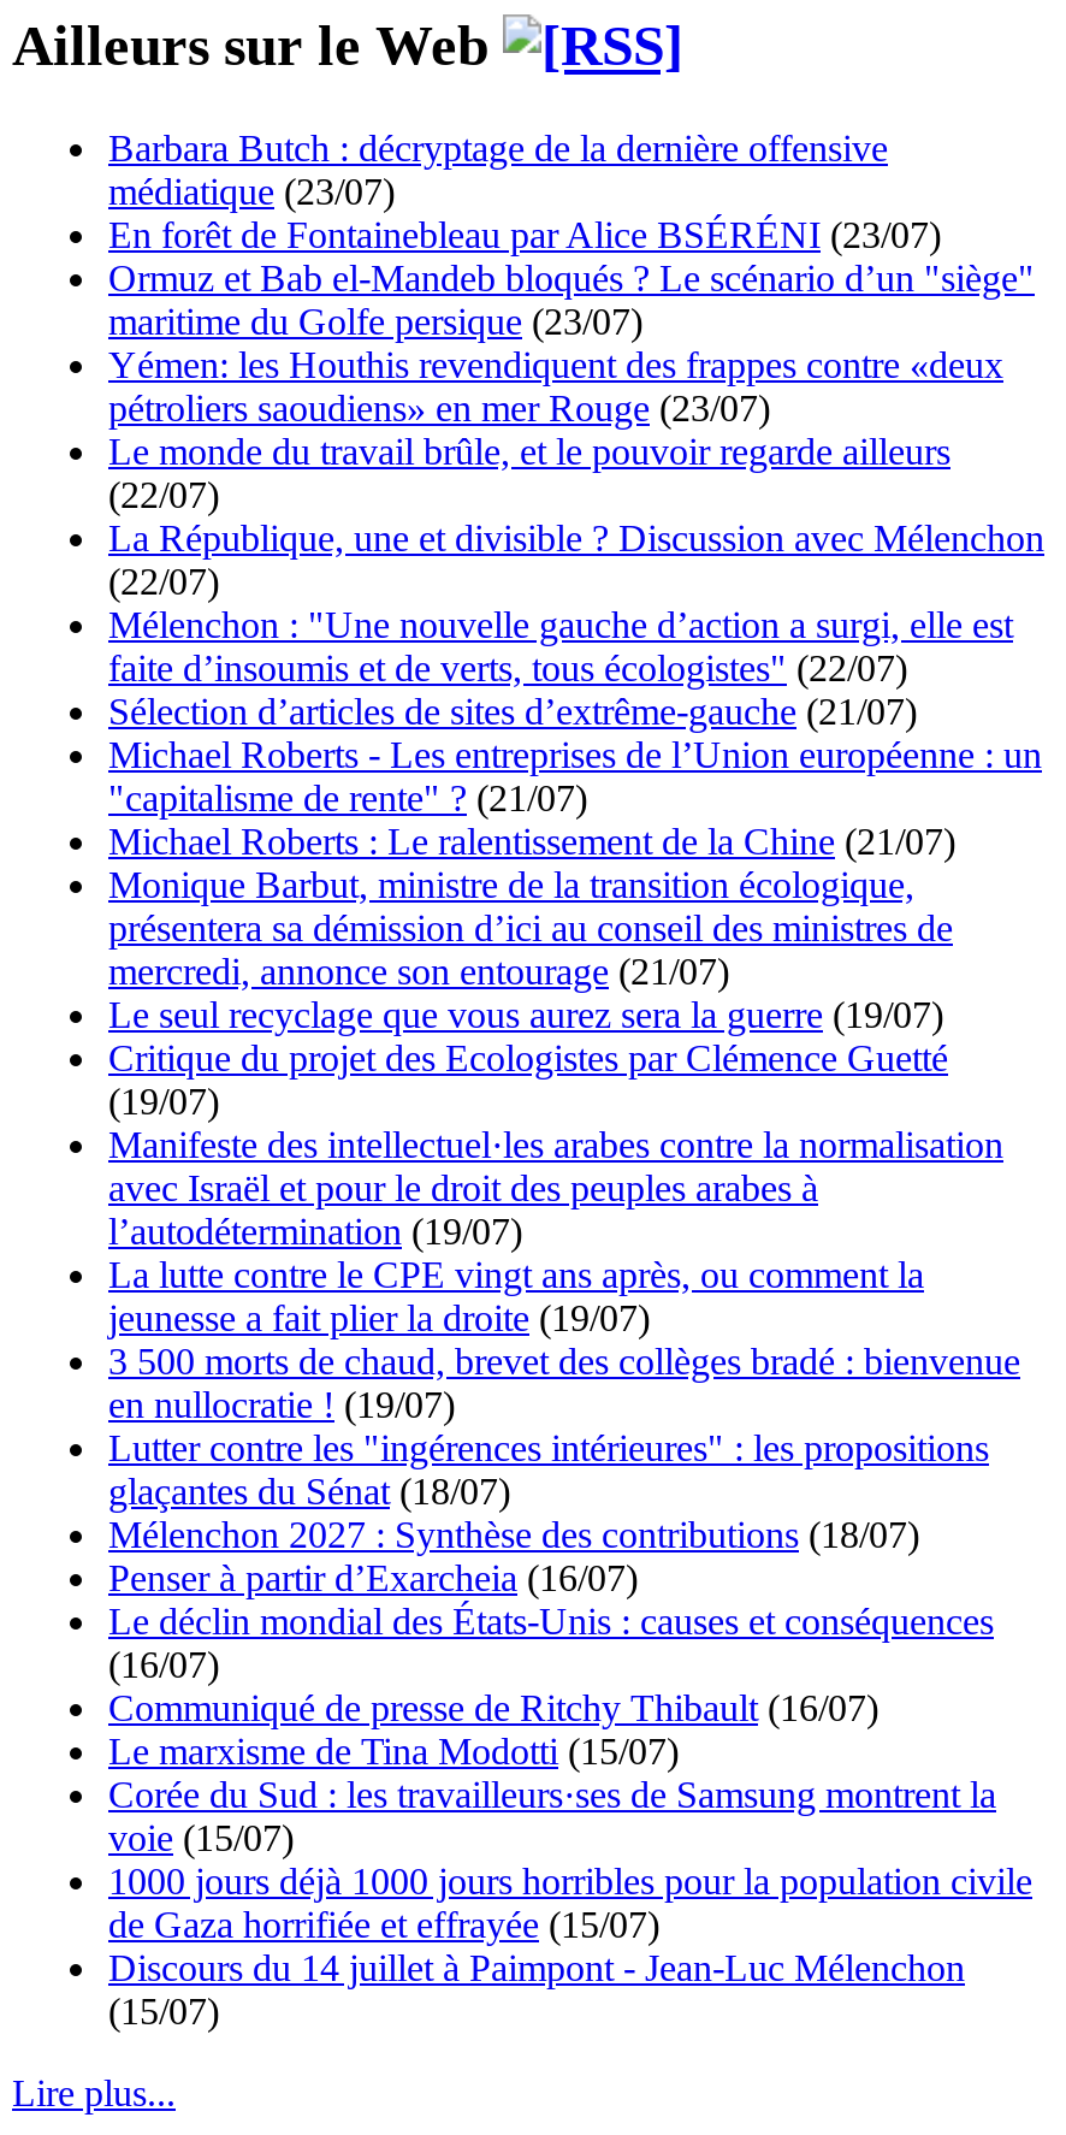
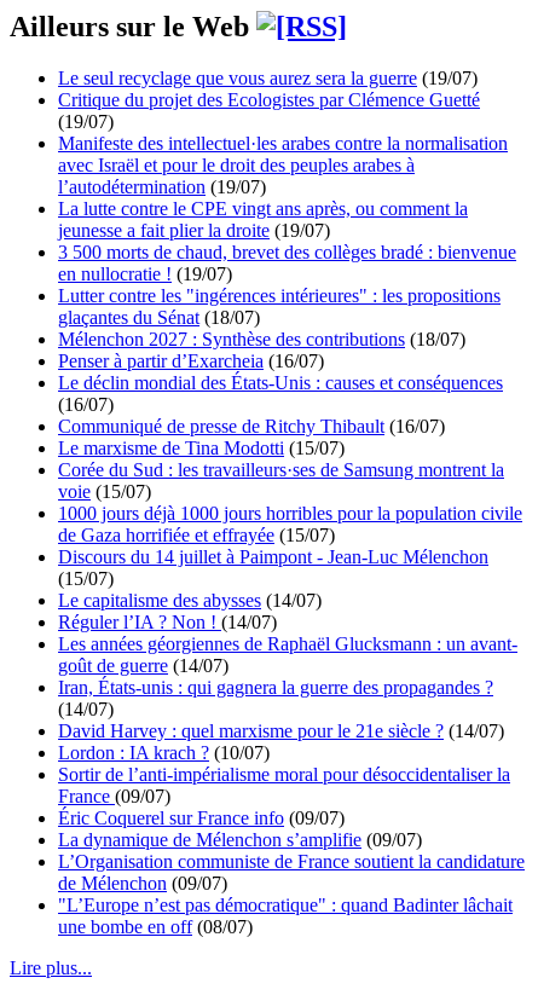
[108,126,1044,990] Barbara Butch : décryptage de la dernière offensive | médiatique (23/07) | En forêt de Fontainebleau par Alice BSÉRÉNI (23/07) | Ormuz et Bab el-Mandeb bloqués ? Le scénario d’un "siège" | maritime du Golfe persique (23/07) | Yémen: les Houthis revendiquent des frappes contre «deux | pétroliers saoudiens» en mer Rouge (23/07) | Le monde du travail brûle, et le pouvoir regarde ailleurs | (22/07) | La République, une et divisible ? Discussion avec Mélenchon | (22/07) | Mélenchon : "Une nouvelle gauche d’action a surgi, elle est | faite d’insoumis et de verts, tous écologistes" (22/07) | Sélection d’articles de sites d’extrême-gauche (21/07) | Michael Roberts - Les entreprises de l’Union européenne : un | "capitalisme de rente" ? (21/07) | Michael Roberts : Le ralentissement de la Chine (21/07) | Monique Barbut, ministre de la transition écologique, | présentera sa démission d’ici au conseil des ministres de | mercredi, annonce son entourage (21/07) -> none
moved [108,993,1032,2030] -> [58,67,522,588]: Le seul recyclage que vous aurez sera la guerre (19/07) | Critique du projet des Ecologistes par Clémence Guetté | (19/07) | ... | Discours du 14 juillet à Paimpont - Jean-Luc Mélenchon | (15/07)
none -> [58,589,525,936] Le capitalisme des abysses (14/07) | Réguler l’IA ? Non ! (14/07) | Les années géorgiennes de Raphaël Glucksmann : un avant- | goût de guerre (14/07) | Iran, États-unis : qui gagnera la guerre des propagandes ? | (14/07) | David Harvey : quel marxisme pour le 21e siècle ? (14/07) | Lordon : IA krach ? (10/07) | Sortir de l’anti-impérialisme moral pour désoccidentaliser la | France (09/07) | Éric Coquerel sur France info (09/07) | La dynamique de Mélenchon s’amplifie (09/07) | L’Organisation communiste de France soutient la candidature | de Mélenchon (09/07) | "L’Europe n’est pas démocratique" : quand Badinter lâchait | une bombe en off (08/07)

